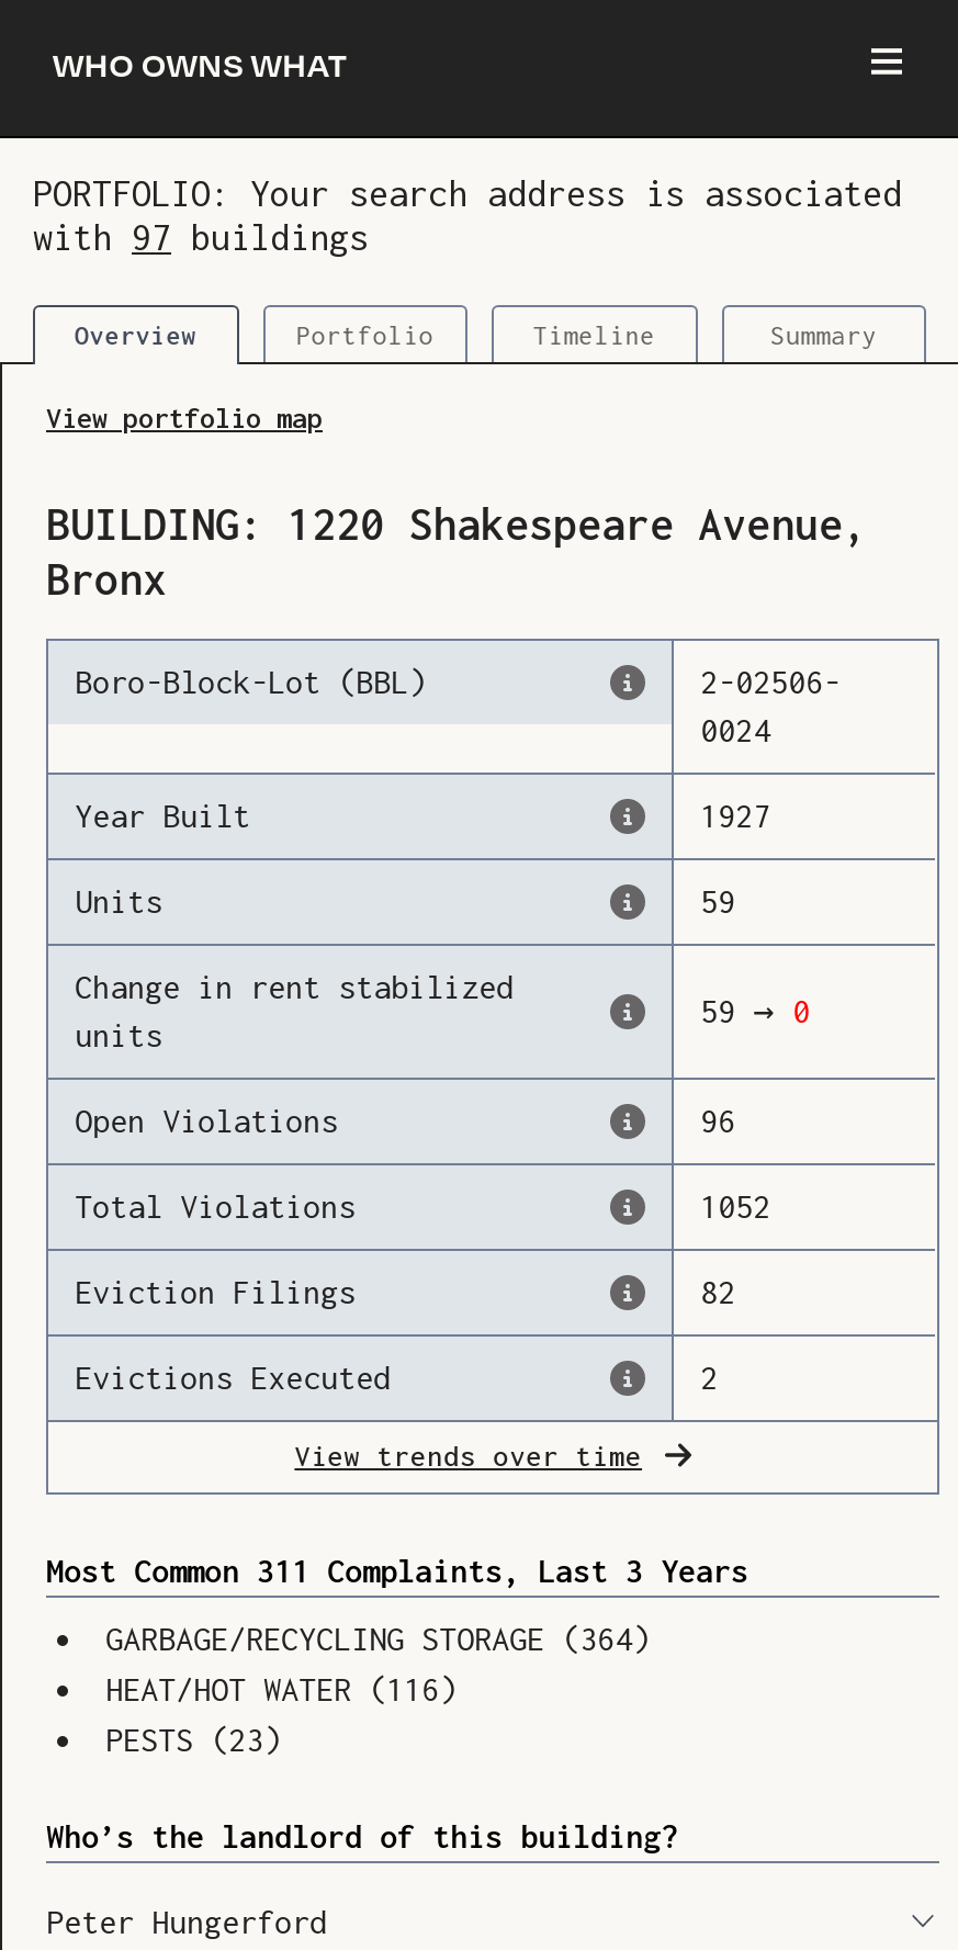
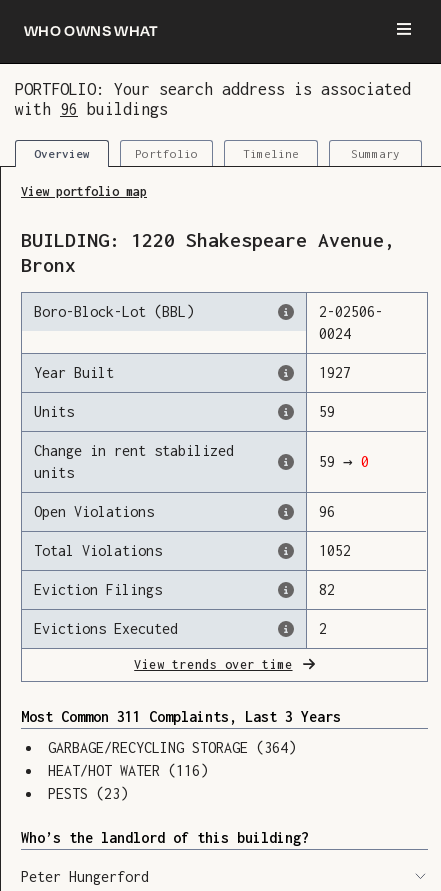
[33,215,369,257] with 97 buildings -> [15,99,168,118] with 96 buildings

